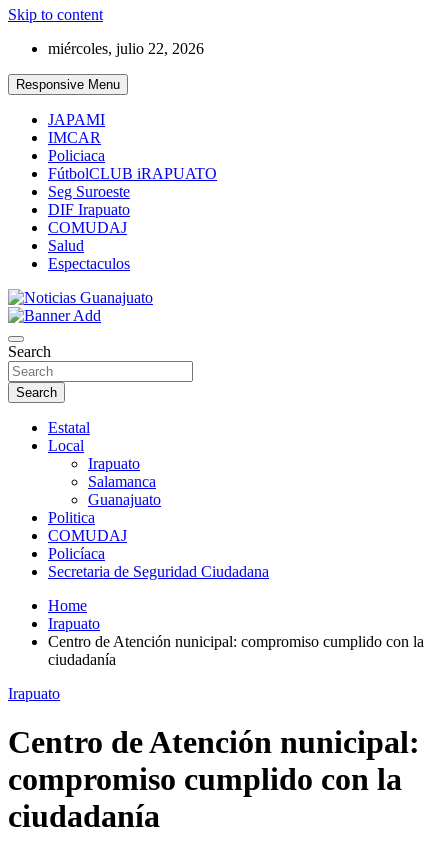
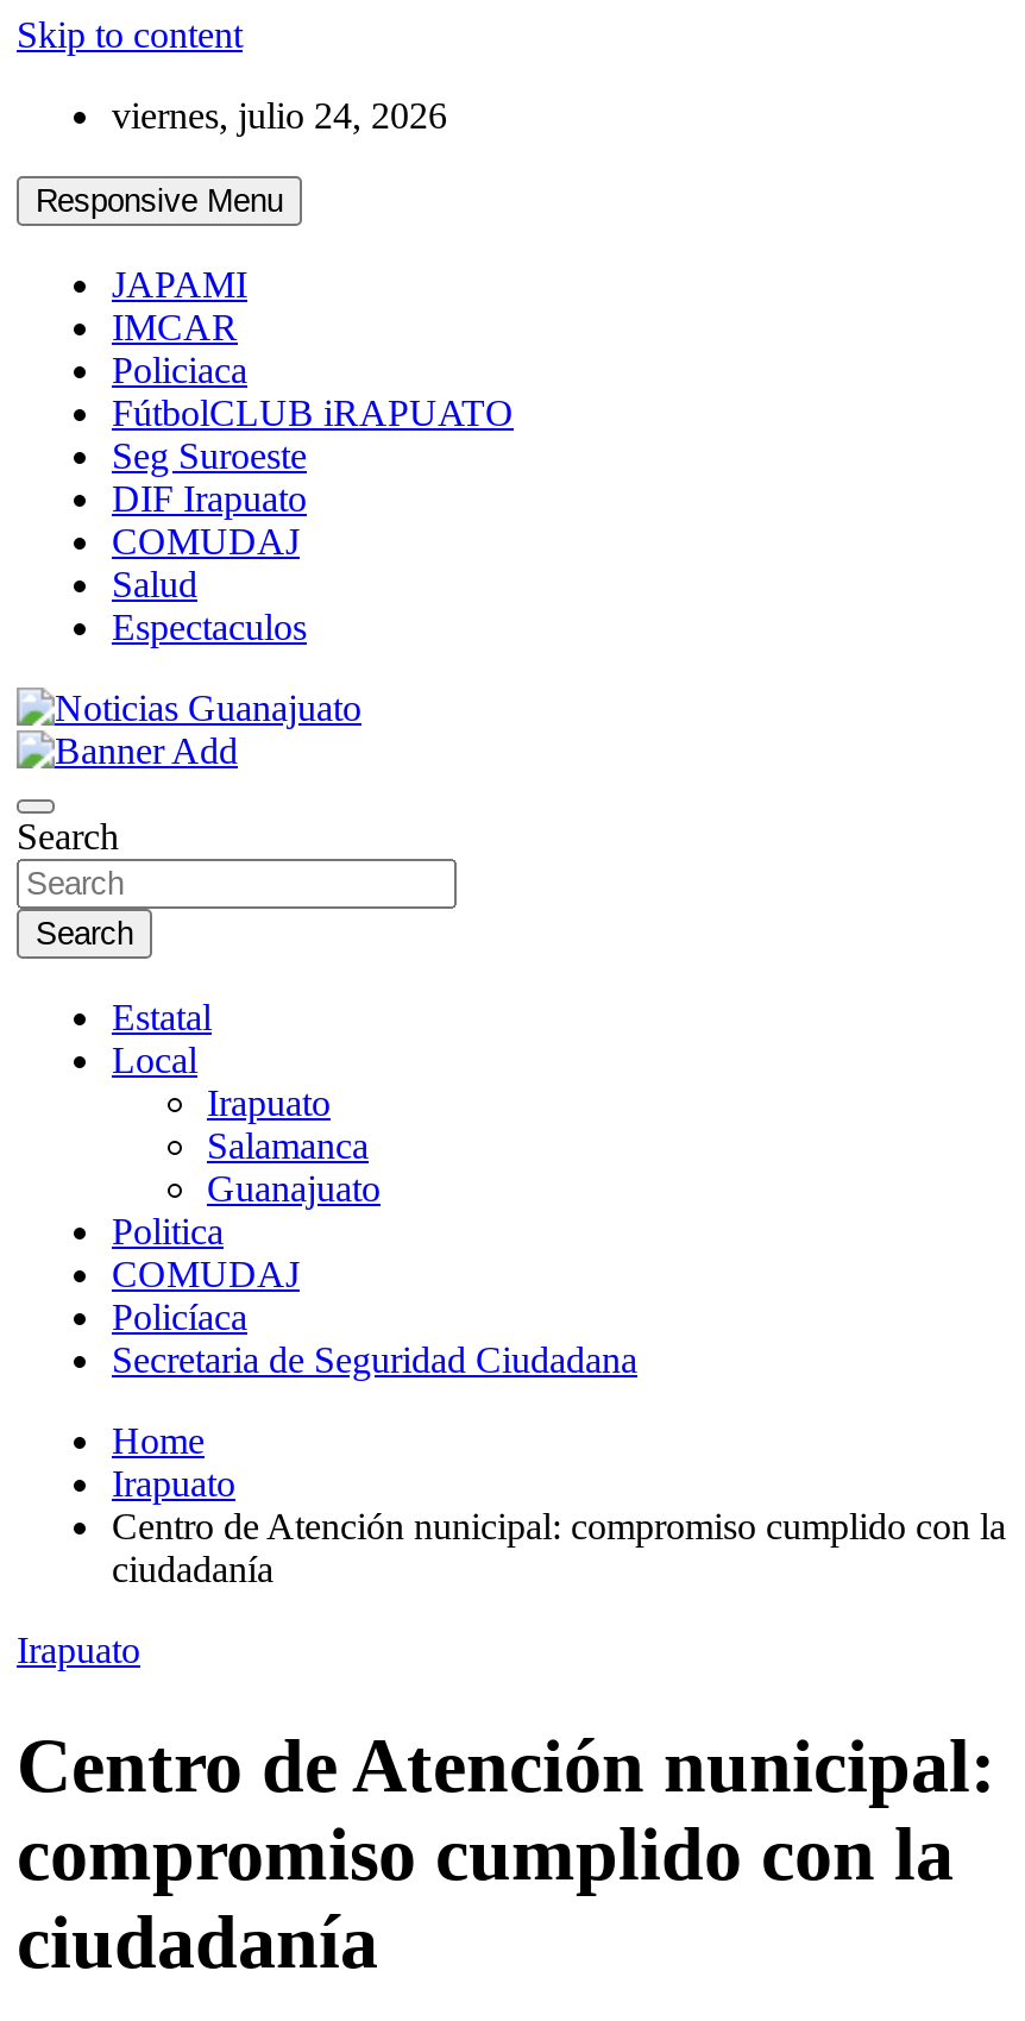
[48,40,204,57] miércoles, julio 22, 2026 -> [112,95,447,136] viernes, julio 24, 2026

